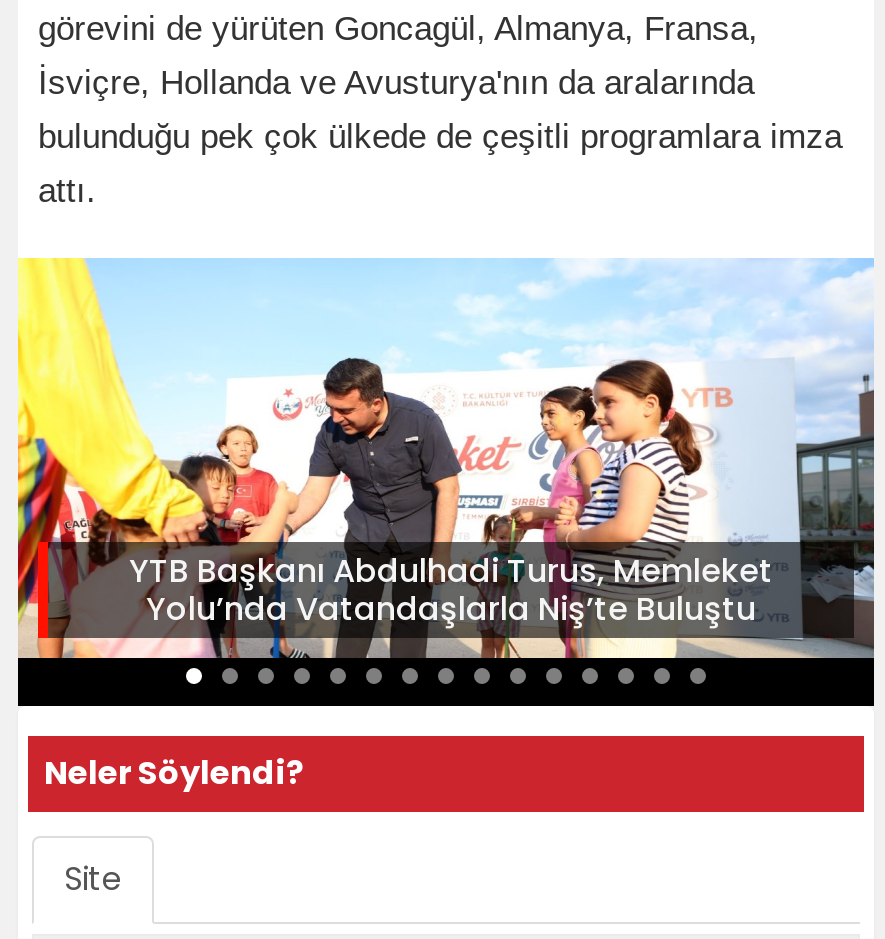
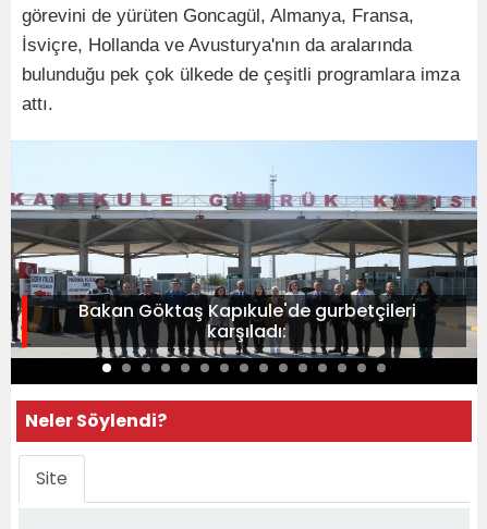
[16,256,876,660] [image] | YTB Başkanı Abdulhadi Turus, Memleket | Yolu’nda Vatandaşlarla Niş’te Buluştu -> [10,140,477,359] [image] | Bakan Göktaş Kapıkule'de gurbetçileri | karşıladı:

